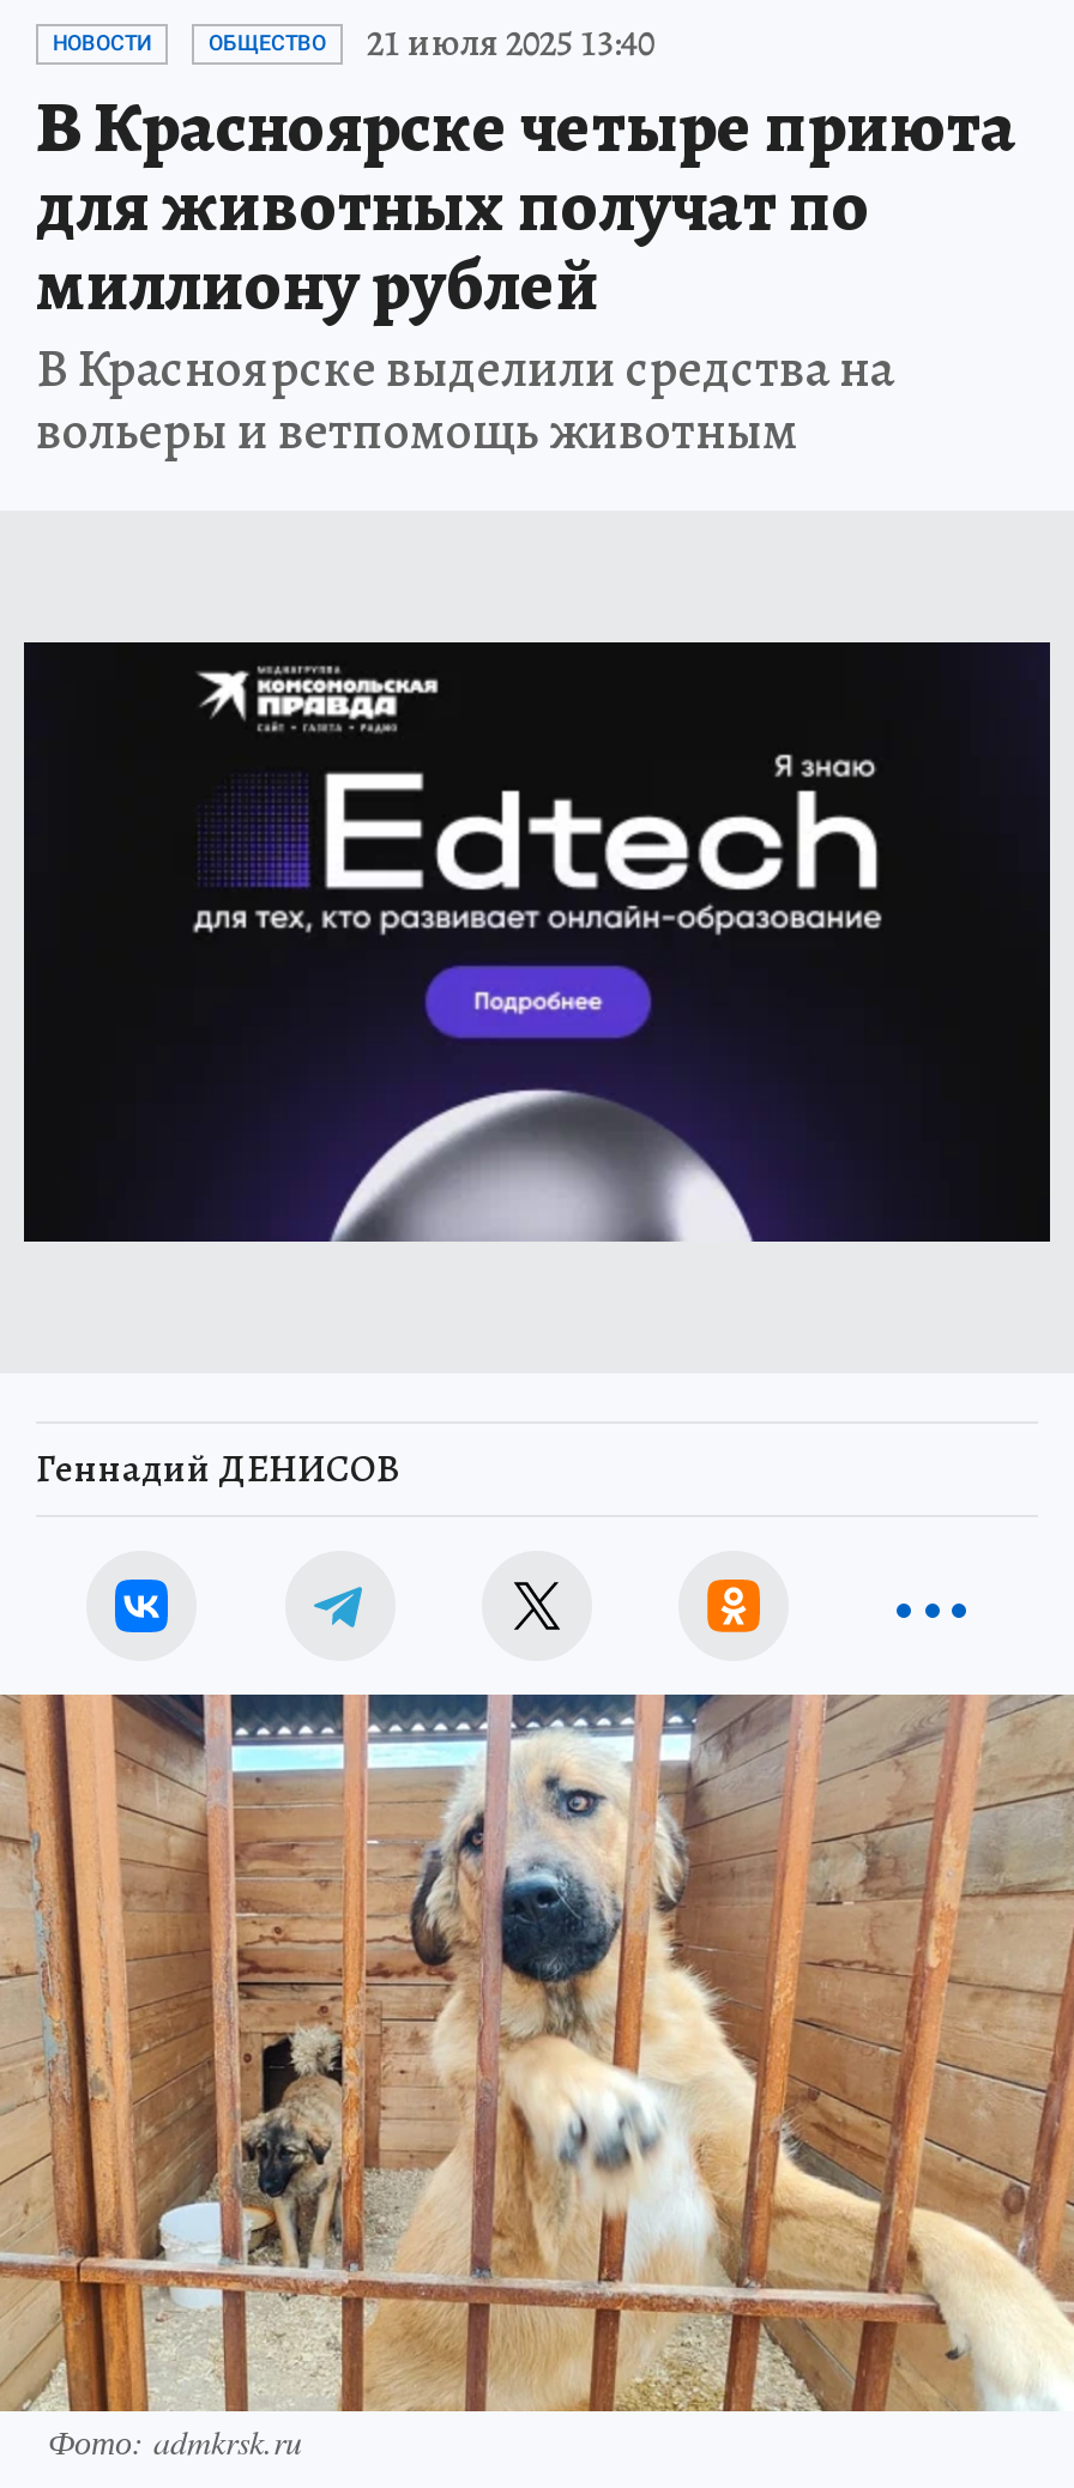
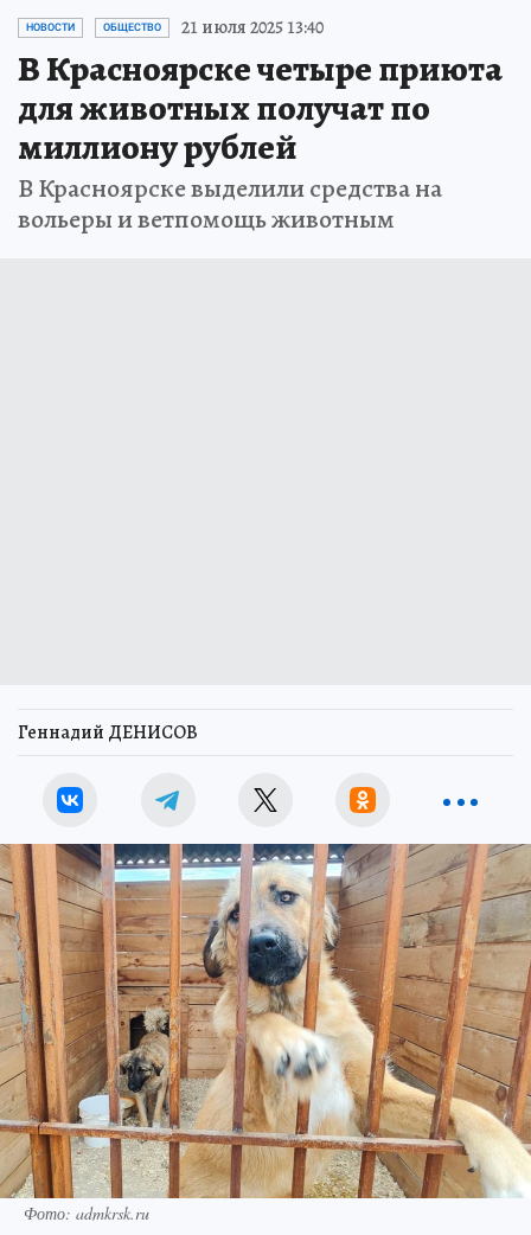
[22,640,1052,1244] [image] -> none

